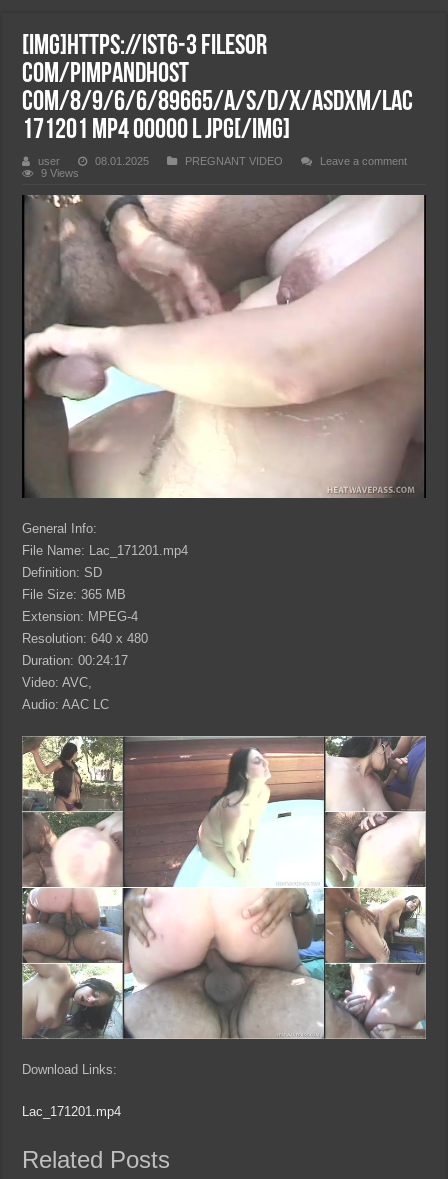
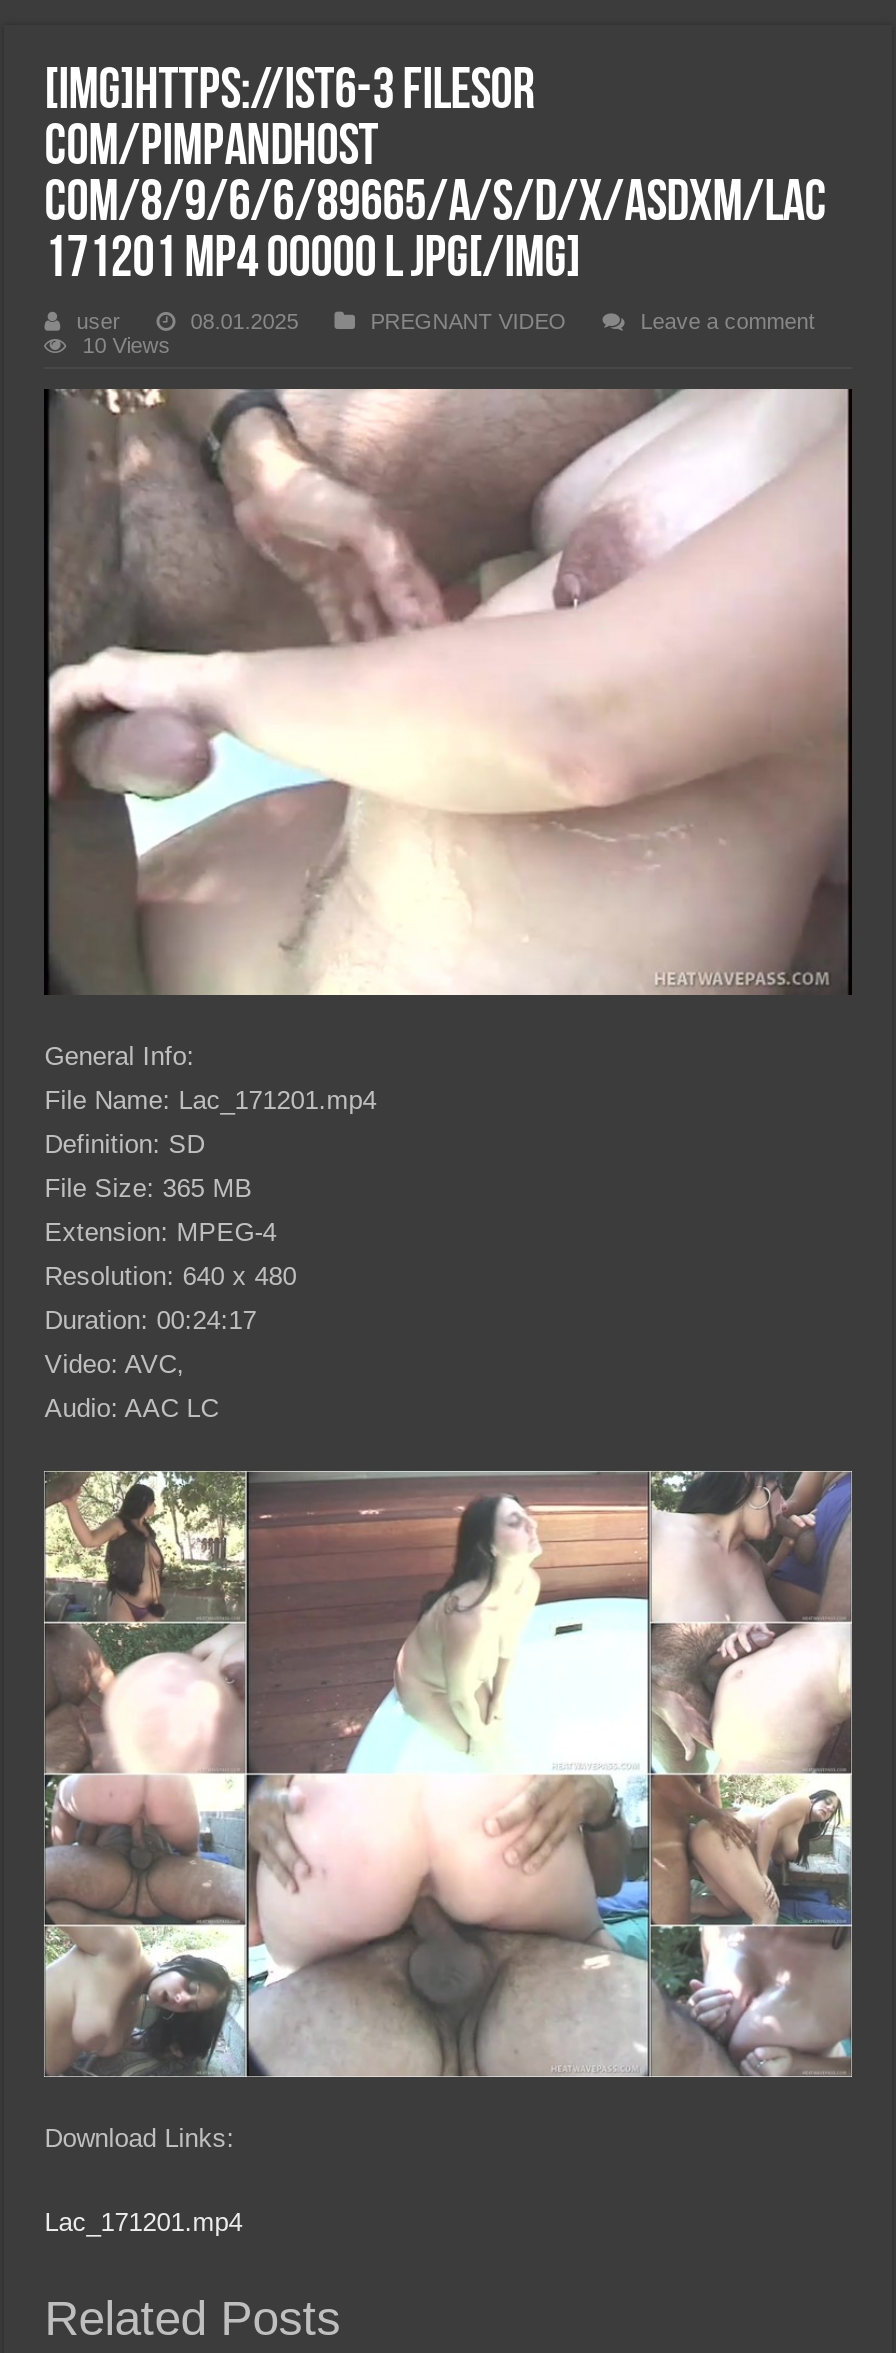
[41,167,79,179] 9 Views -> [82,333,170,357] 10 Views

